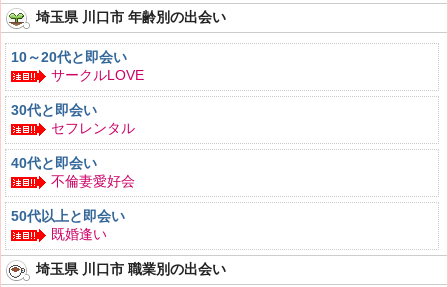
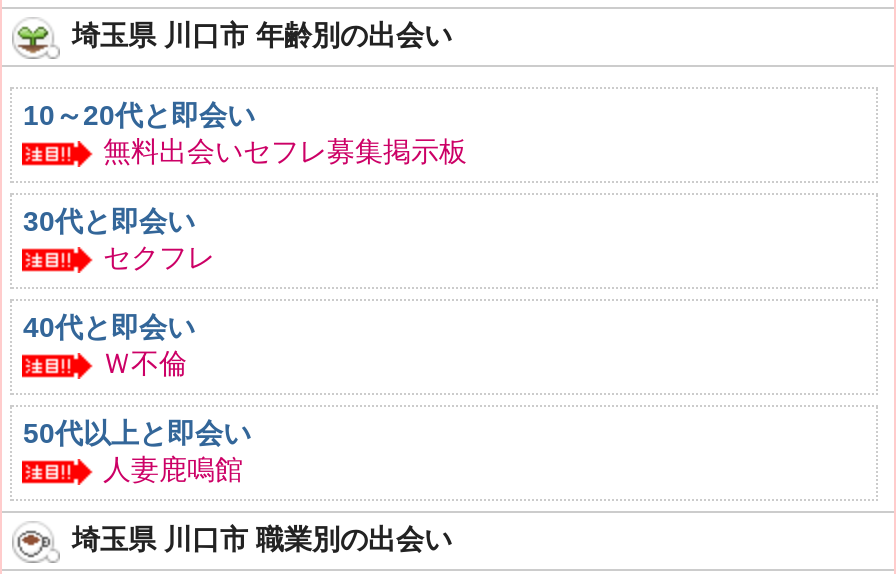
[51,67,144,83] サークルLOVE -> [103,135,467,167] 無料出会いセフレ募集掲示板
[51,120,135,136] セフレンタル -> [103,241,215,273] セクフレ
[51,173,135,189] 不倫妻愛好会 -> [103,347,187,379] Ｗ不倫
[51,226,107,242] 既婚逢い -> [103,453,243,485] 人妻鹿鳴館

